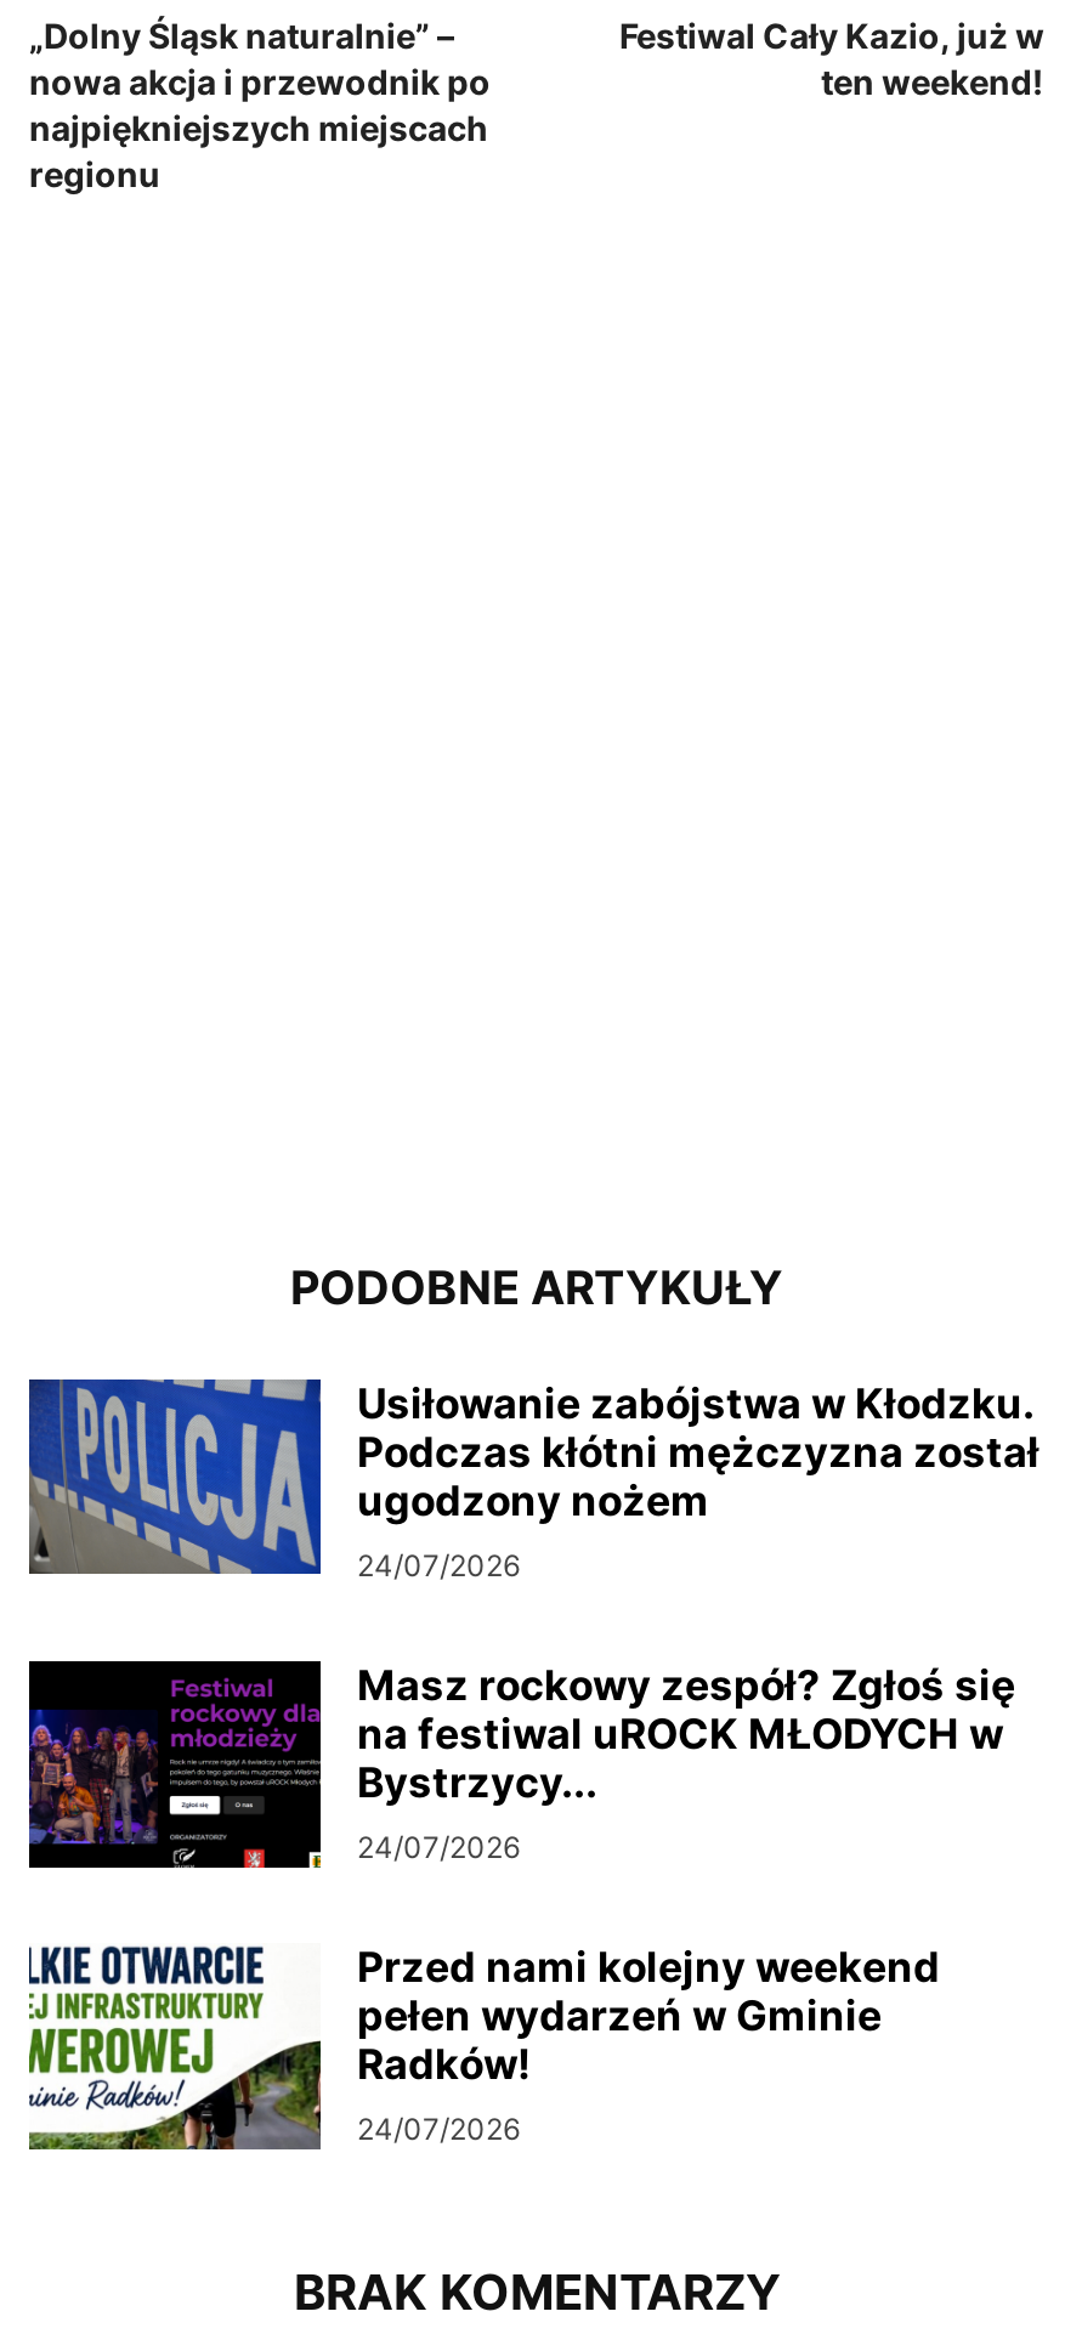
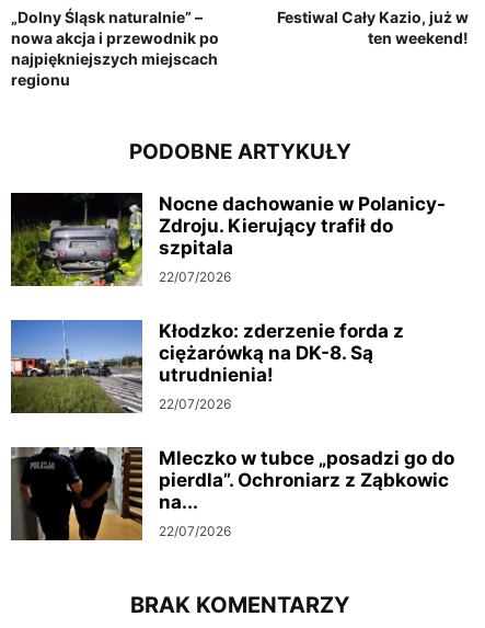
[27,1378,1039,1587] [image] | Usiłowanie zabójstwa w Kłodzku. | Podczas kłótni mężczyzna został | ugodzony nożem | 24/07/2026 -> [10,192,446,287] [image] | Nocne dachowanie w Polanicy- | Zdroju. Kierujący trafił do | szpitala | 22/07/2026
[27,1658,1015,1869] [image] | Masz rockowy zespół? Zgłoś się | na festiwal uROCK MŁODYCH w | Bystrzycy... | 24/07/2026 -> [10,319,404,414] [image] | Kłodzko: zderzenie forda z | ciężarówką na DK-8. Są | utrudnienia! | 22/07/2026
[29,1943,940,2151] [image] | Przed nami kolejny weekend | pełen wydarzeń w Gminie | Radków! | 24/07/2026 -> [10,446,454,541] [image] | Mleczko w tubce „posadzi go do | pierdla”. Ochroniarz z Ząbkowic | na... | 22/07/2026

